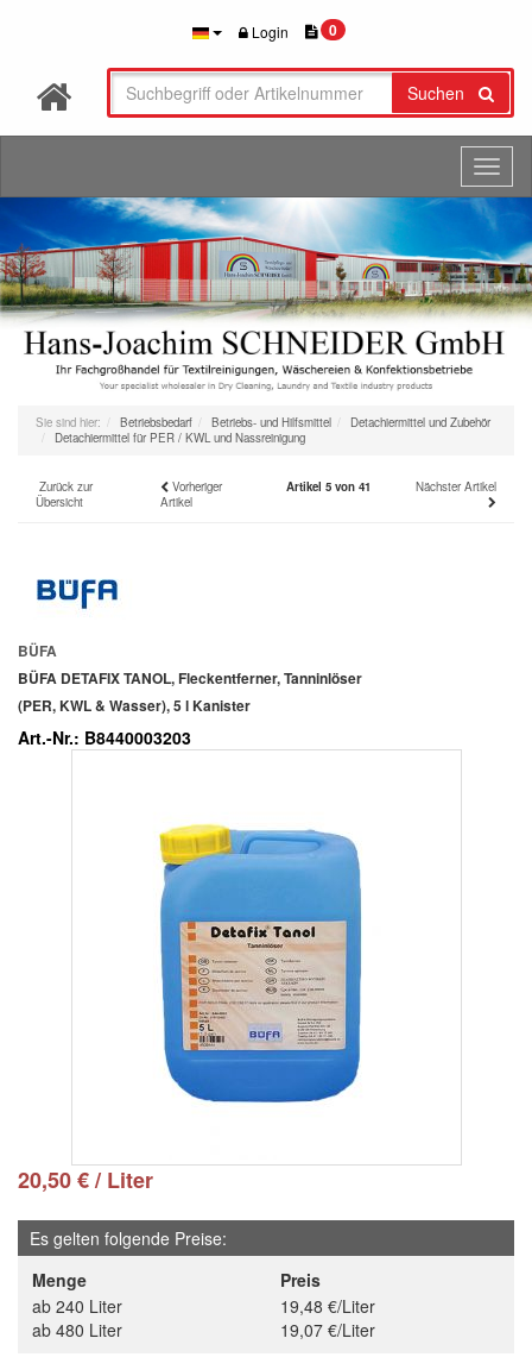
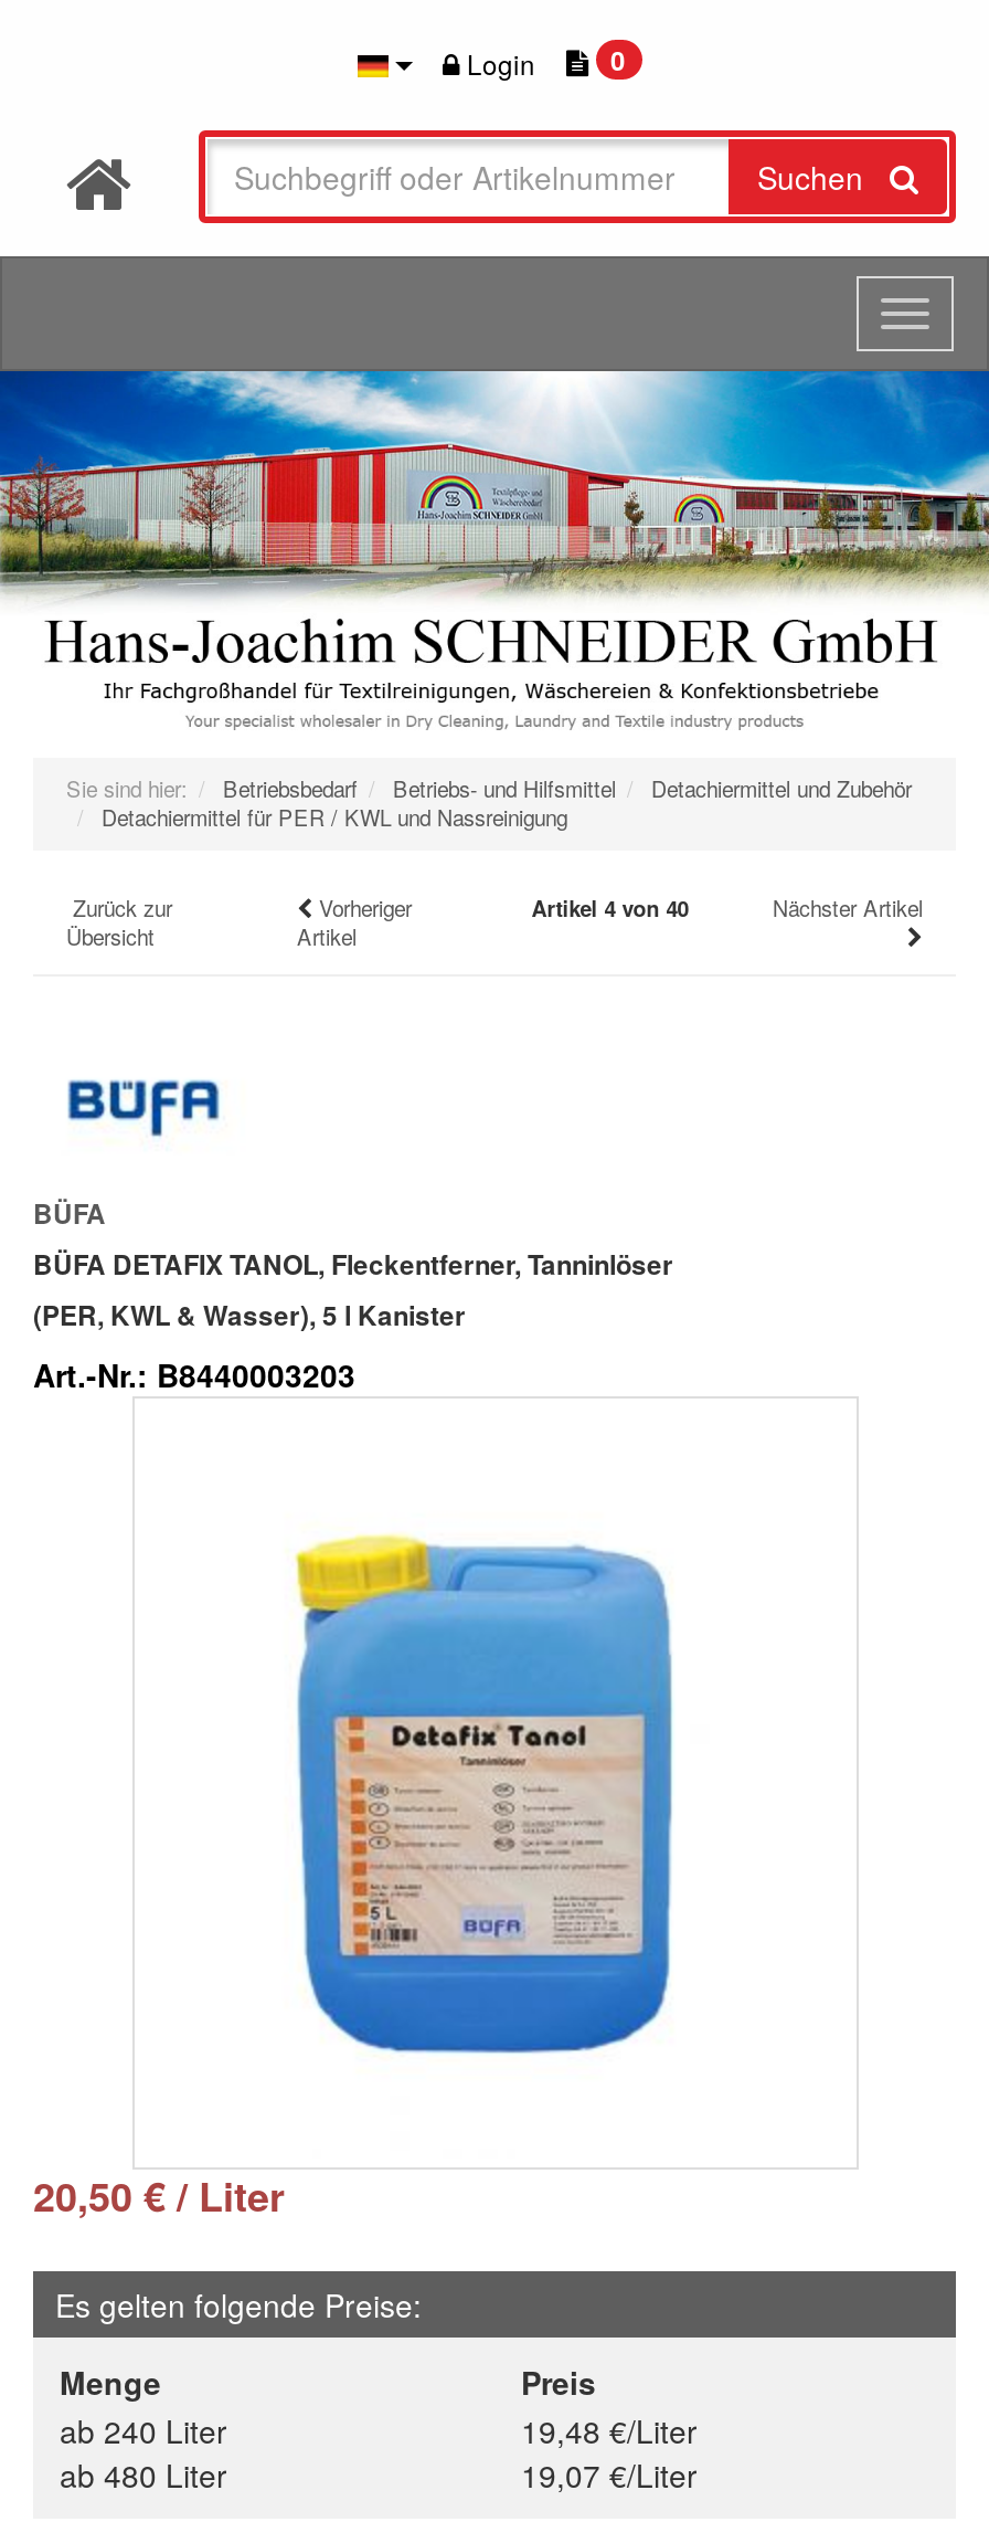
[286,478,370,494] Artikel 5 von 41 -> [532,891,688,922] Artikel 4 von 40

